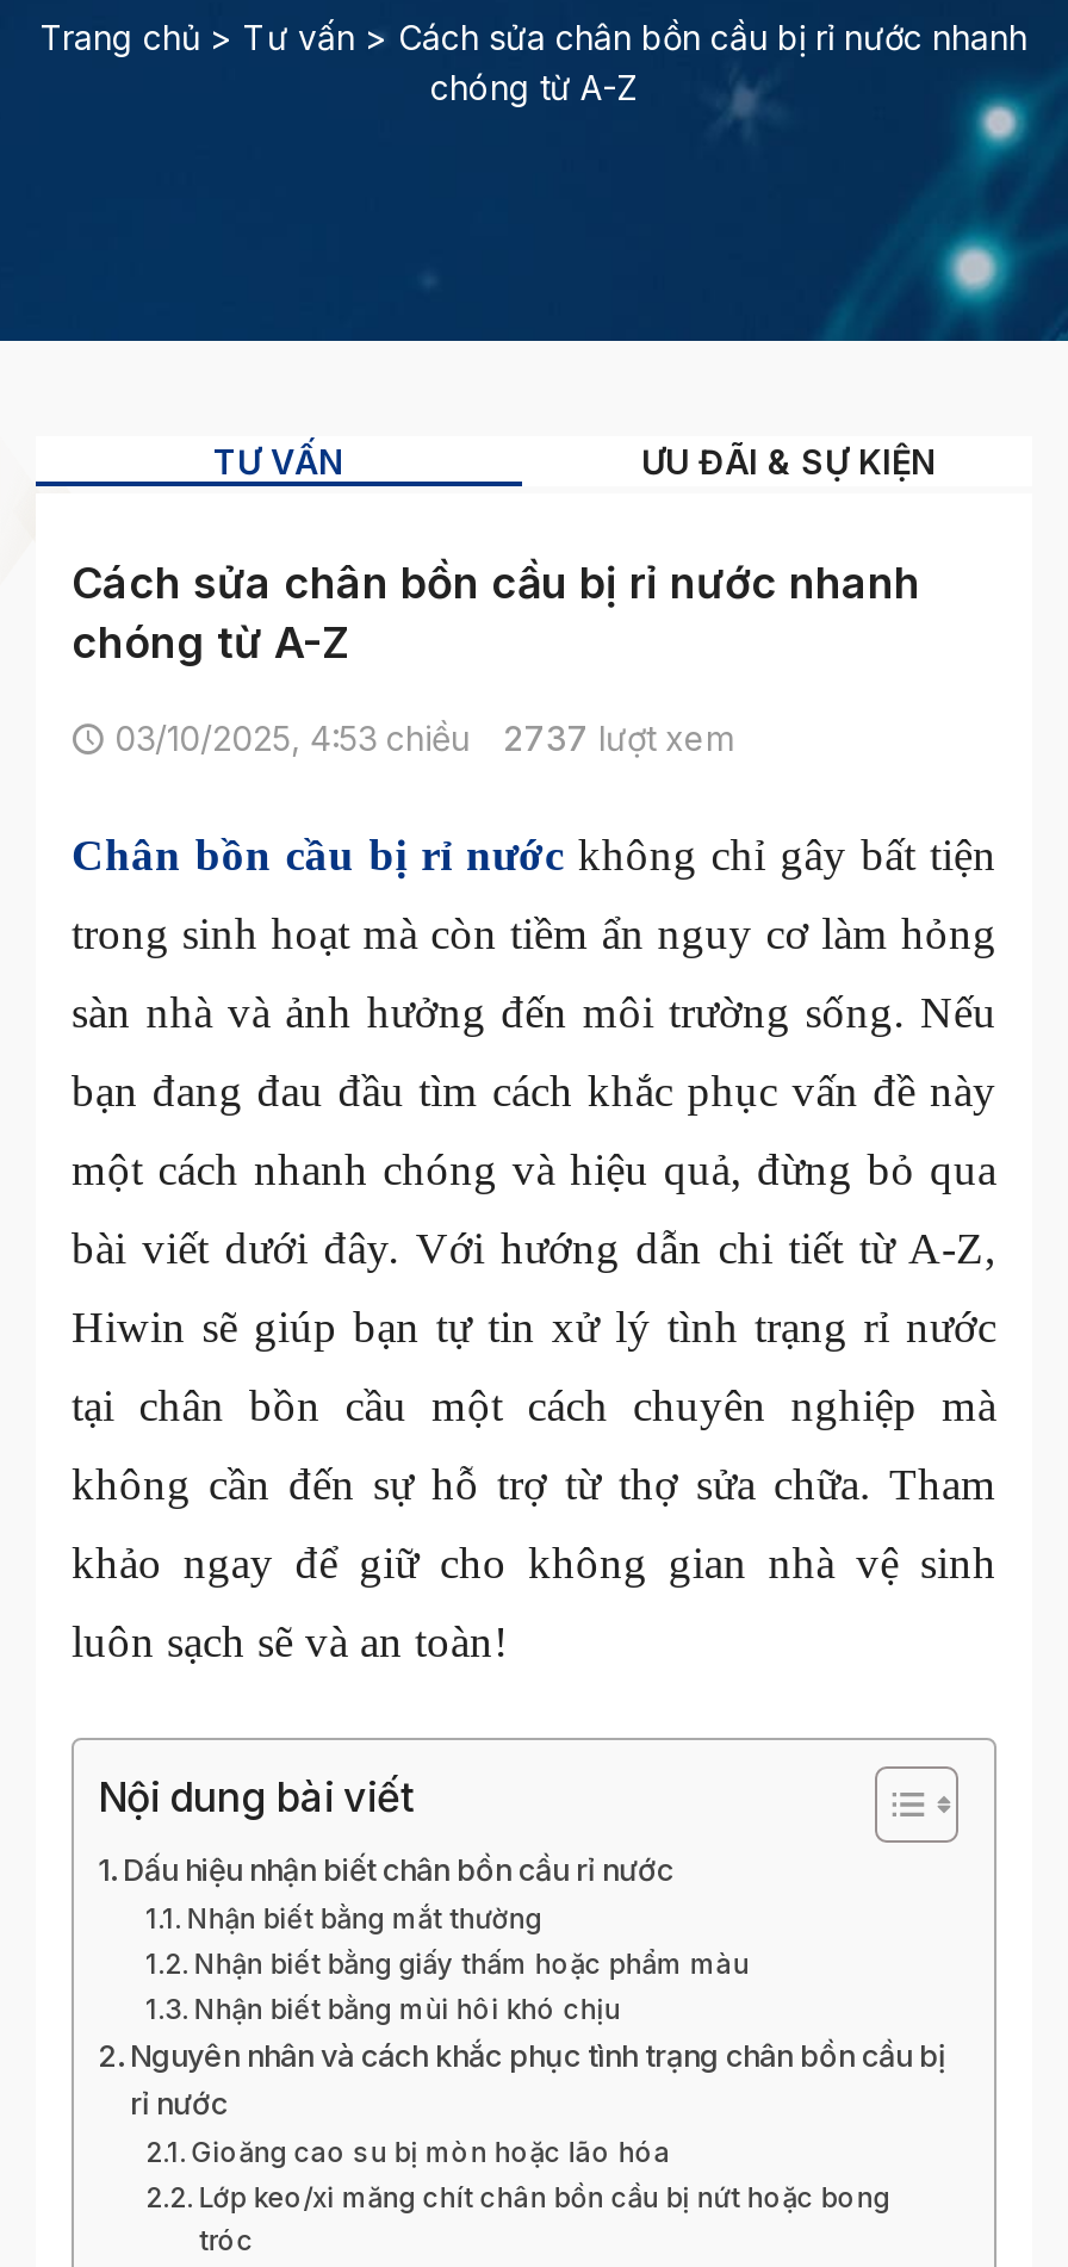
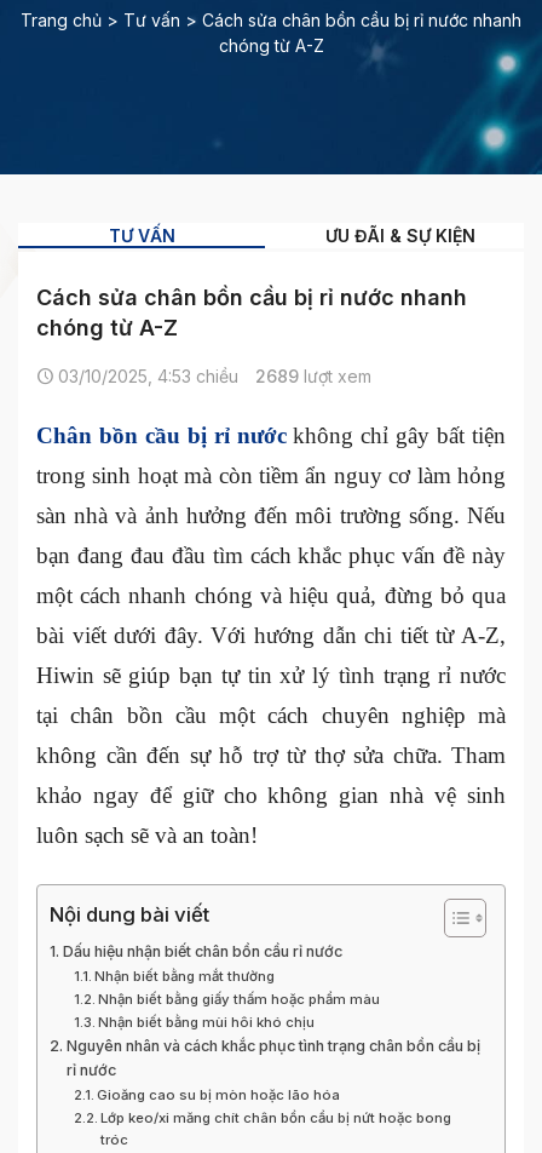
[105,718,732,758] 03/10/2025, 4:53 chiều 2737 lượt xem -> [53,366,371,386] 03/10/2025, 4:53 chiều 2689 lượt xem

